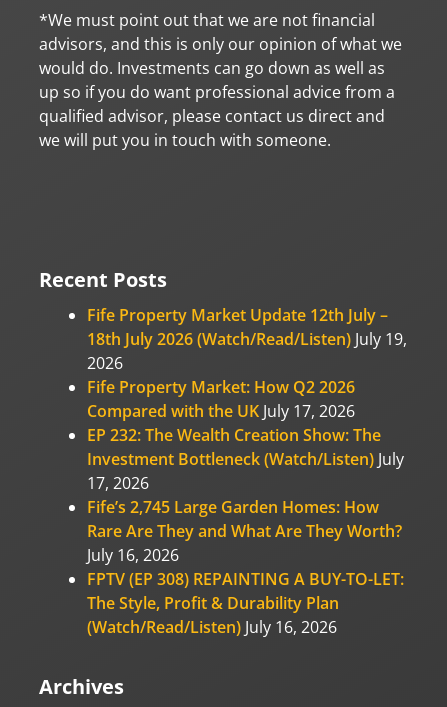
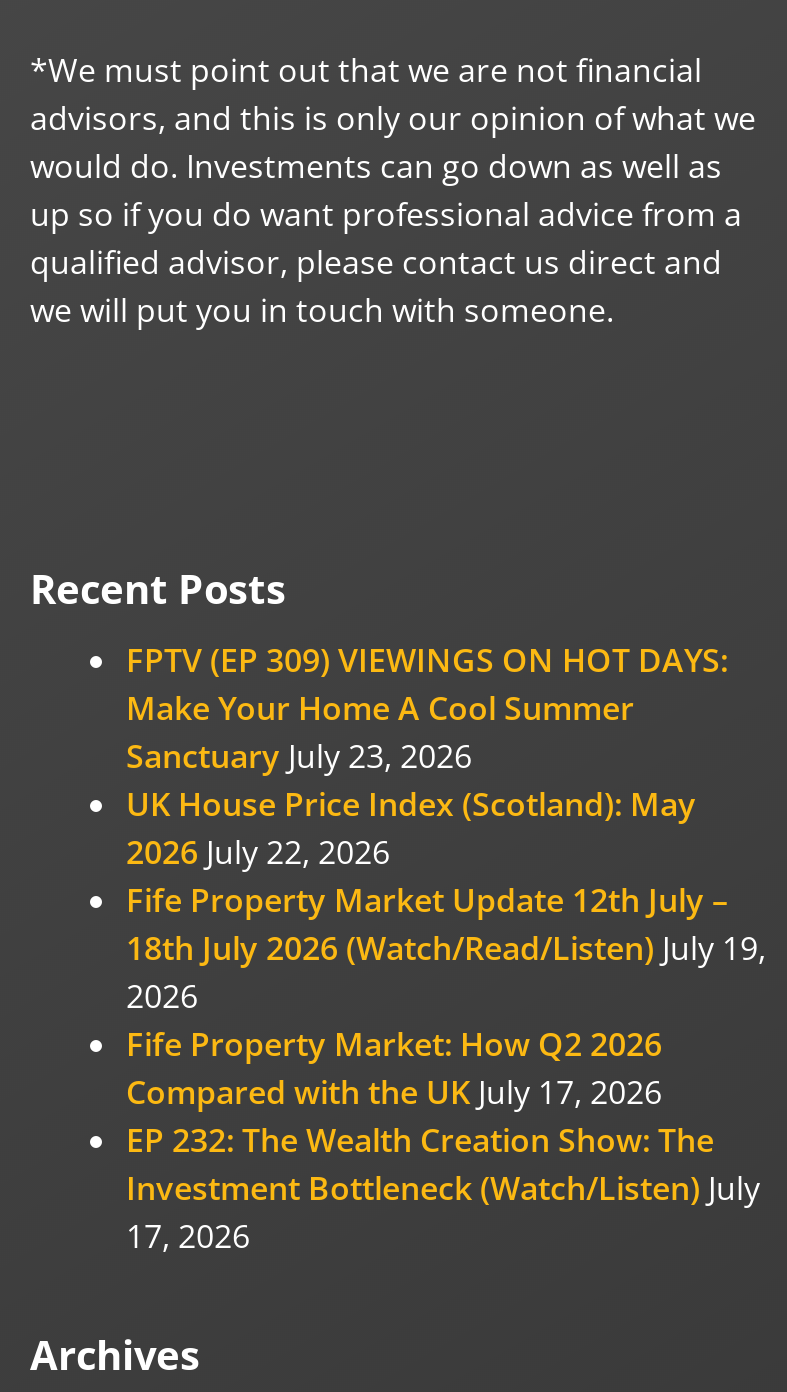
none -> [126,638,728,874] FPTV (EP 309) VIEWINGS ON HOT DAYS: | Make Your Home A Cool Summer | Sanctuary July 23, 2026 | UK House Price Index (Scotland): May | 2026 July 22, 2026
moved [87,304,407,494] -> [126,878,766,1258]: Fife Property Market Update 12th July – | 18th July 2026 (Watch/Read/Listen) July 19, | 2026 | Fife Property Market: How Q2 2026 | Compared with the UK July 17, 2026 | EP 232: The Wealth Creation Show: The | Investment Bottleneck (Watch/Listen) July | 17, 2026
[87,496,404,638] Fife’s 2,745 Large Garden Homes: How | Rare Are They and What Are They Worth? | July 16, 2026 | FPTV (EP 308) REPAINTING A BUY-TO-LET: | The Style, Profit & Durability Plan | (Watch/Read/Listen) July 16, 2026 -> none

